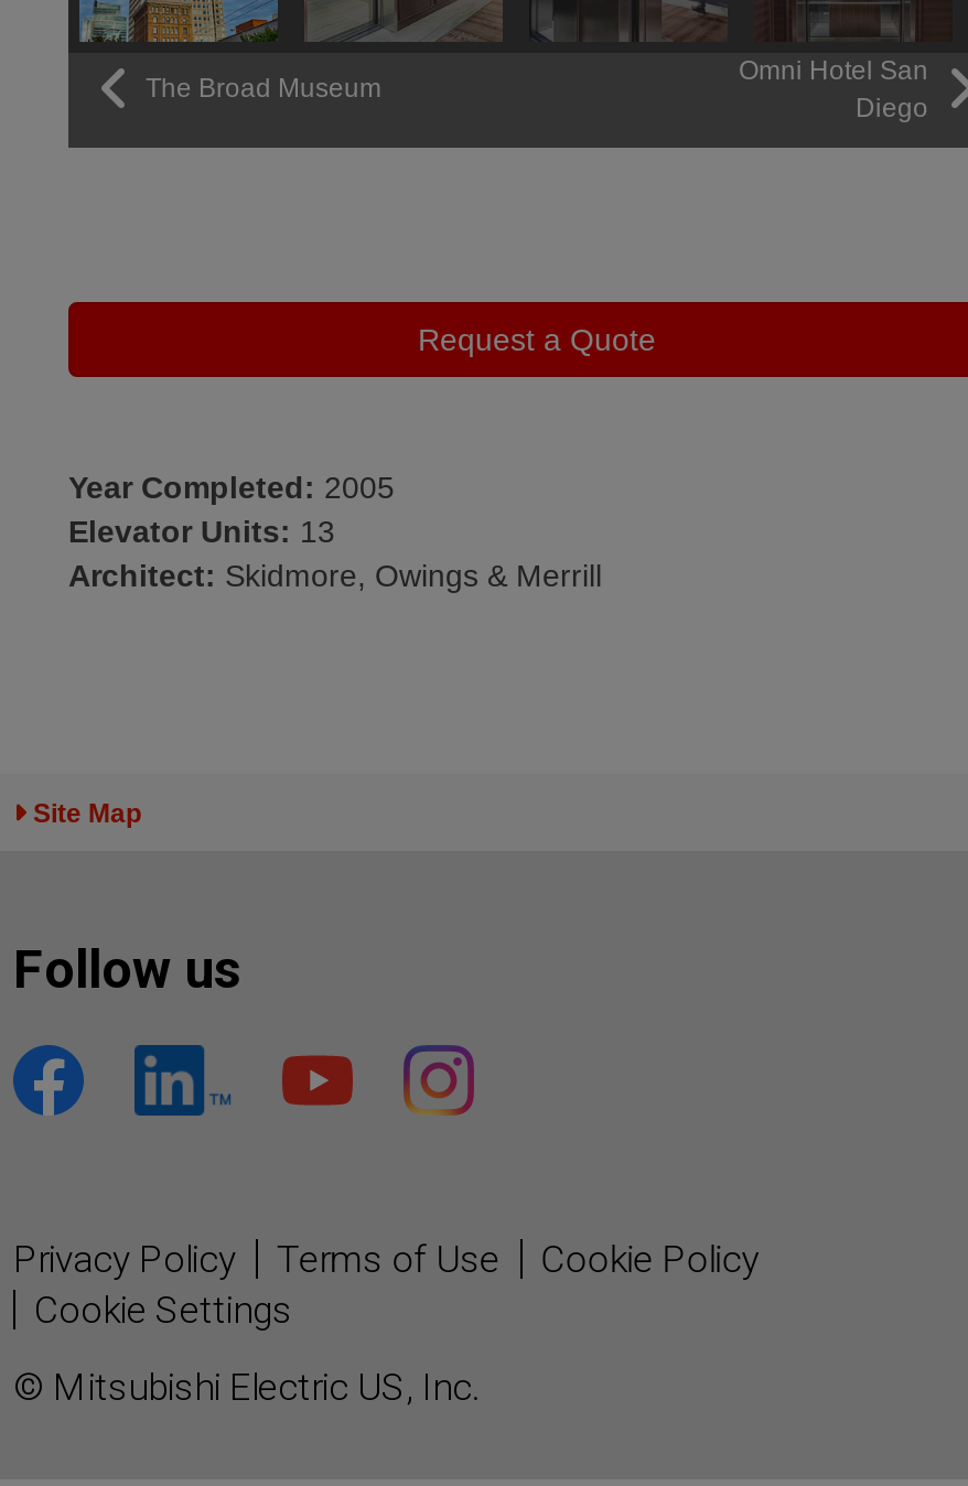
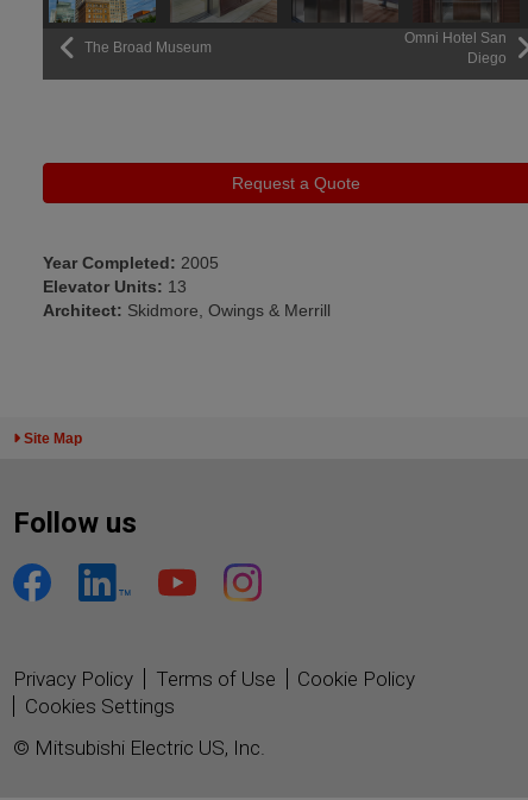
[34,1288,292,1332] Cookie Settings -> [24,694,174,718] Cookies Settings

